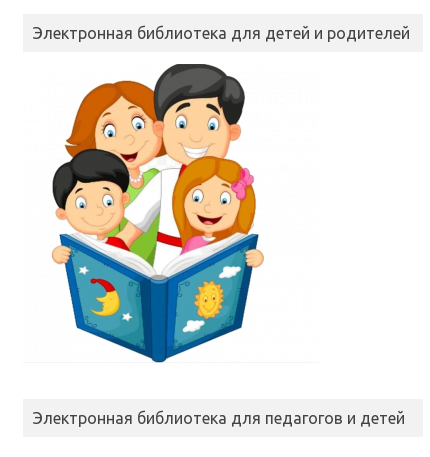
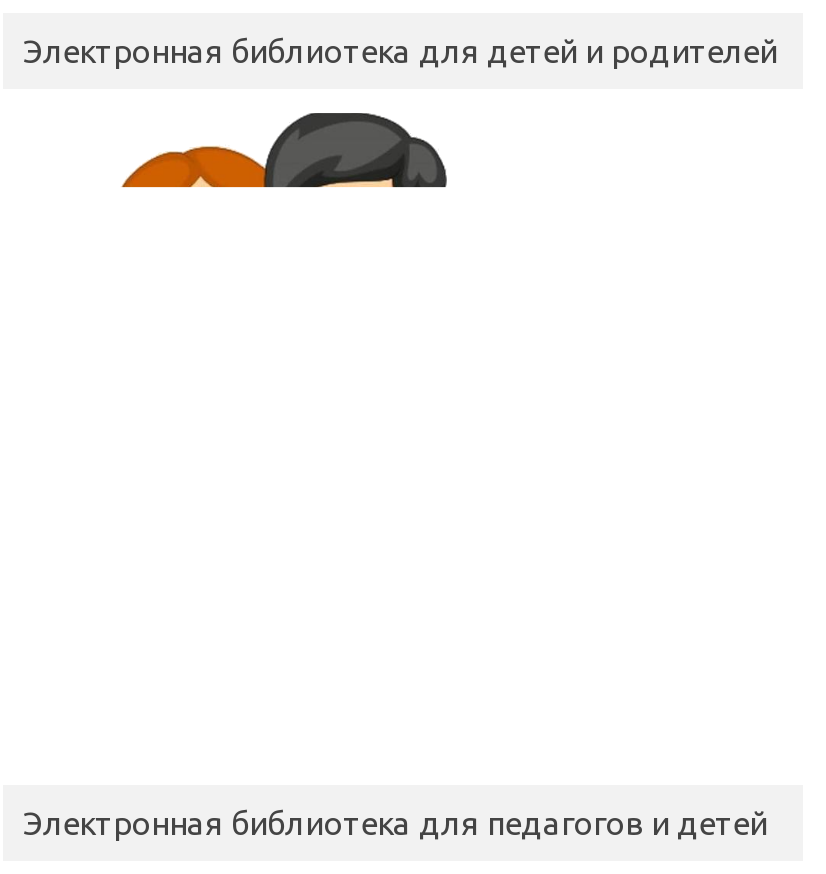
[51,101,265,364] [image] -> none

